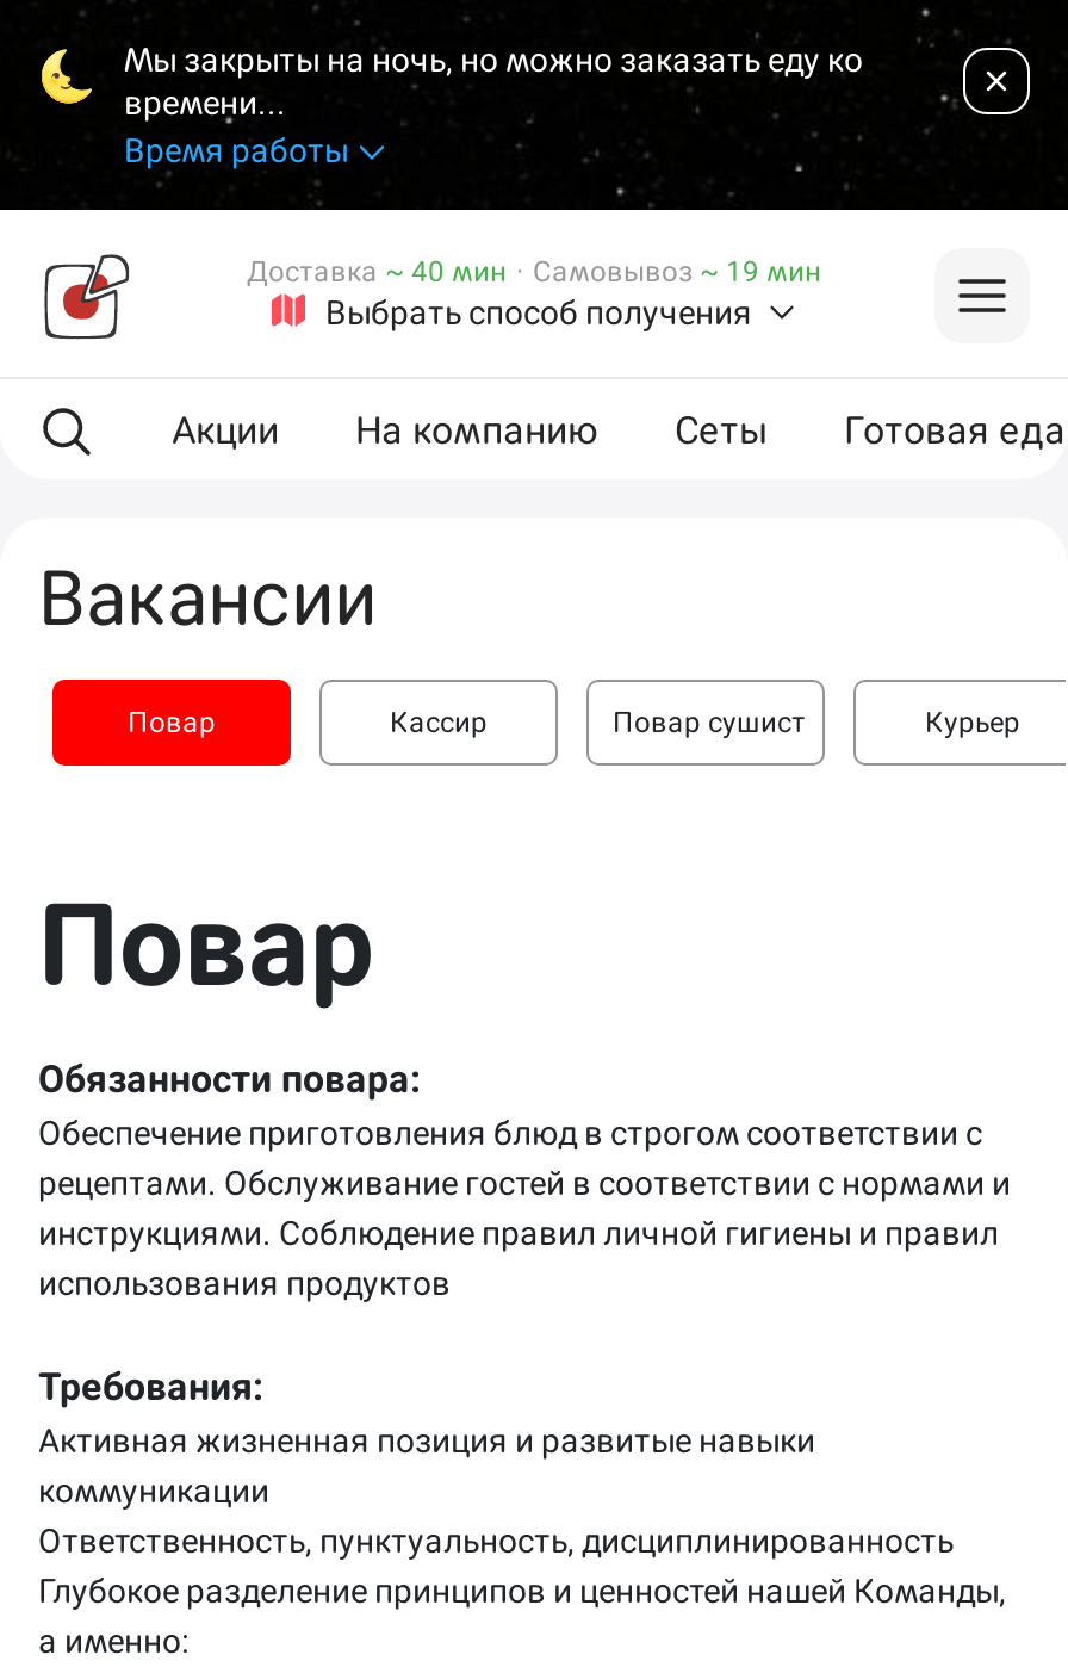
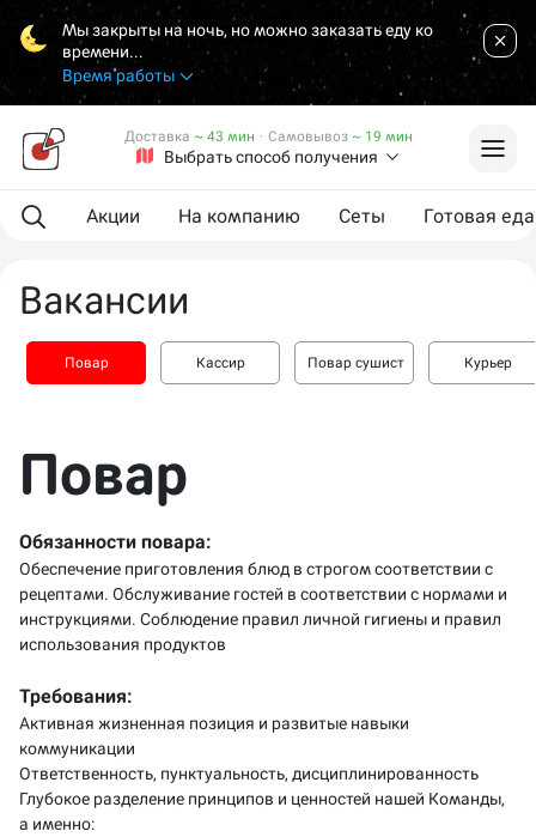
[247,255,821,289] Доставка ~ 40 мин · Самовывоз ~ 19 мин -> [124,128,412,145] Доставка ~ 43 мин · Самовывоз ~ 19 мин

